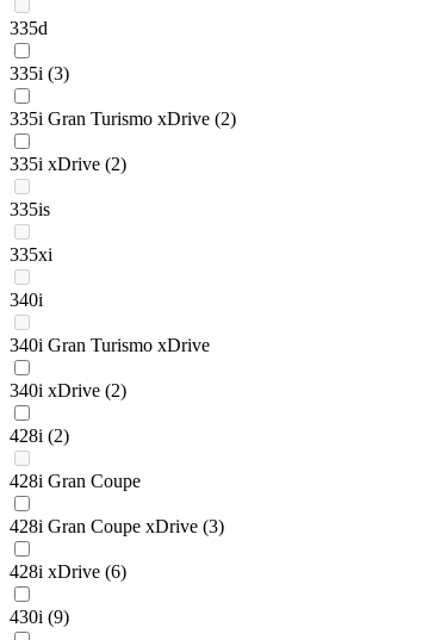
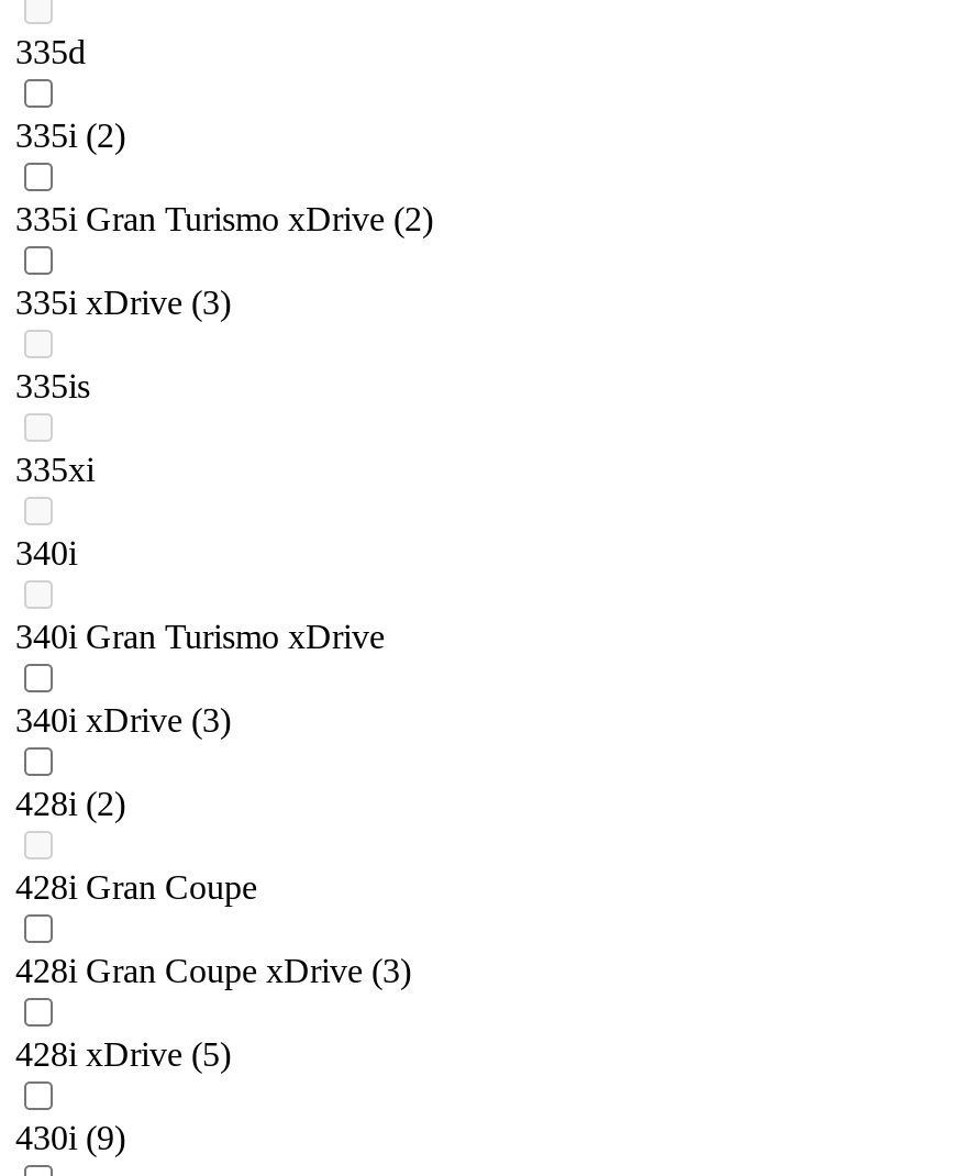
[10,64,69,84] 335i (3) -> [15,117,125,155] 335i (2)
[10,154,126,174] 335i xDrive (2) -> [15,284,231,322] 335i xDrive (3)
[10,381,126,401] 340i xDrive (2) -> [15,702,231,739] 340i xDrive (3)
[10,562,126,582] 428i xDrive (6) -> [15,1036,231,1074] 428i xDrive (5)

